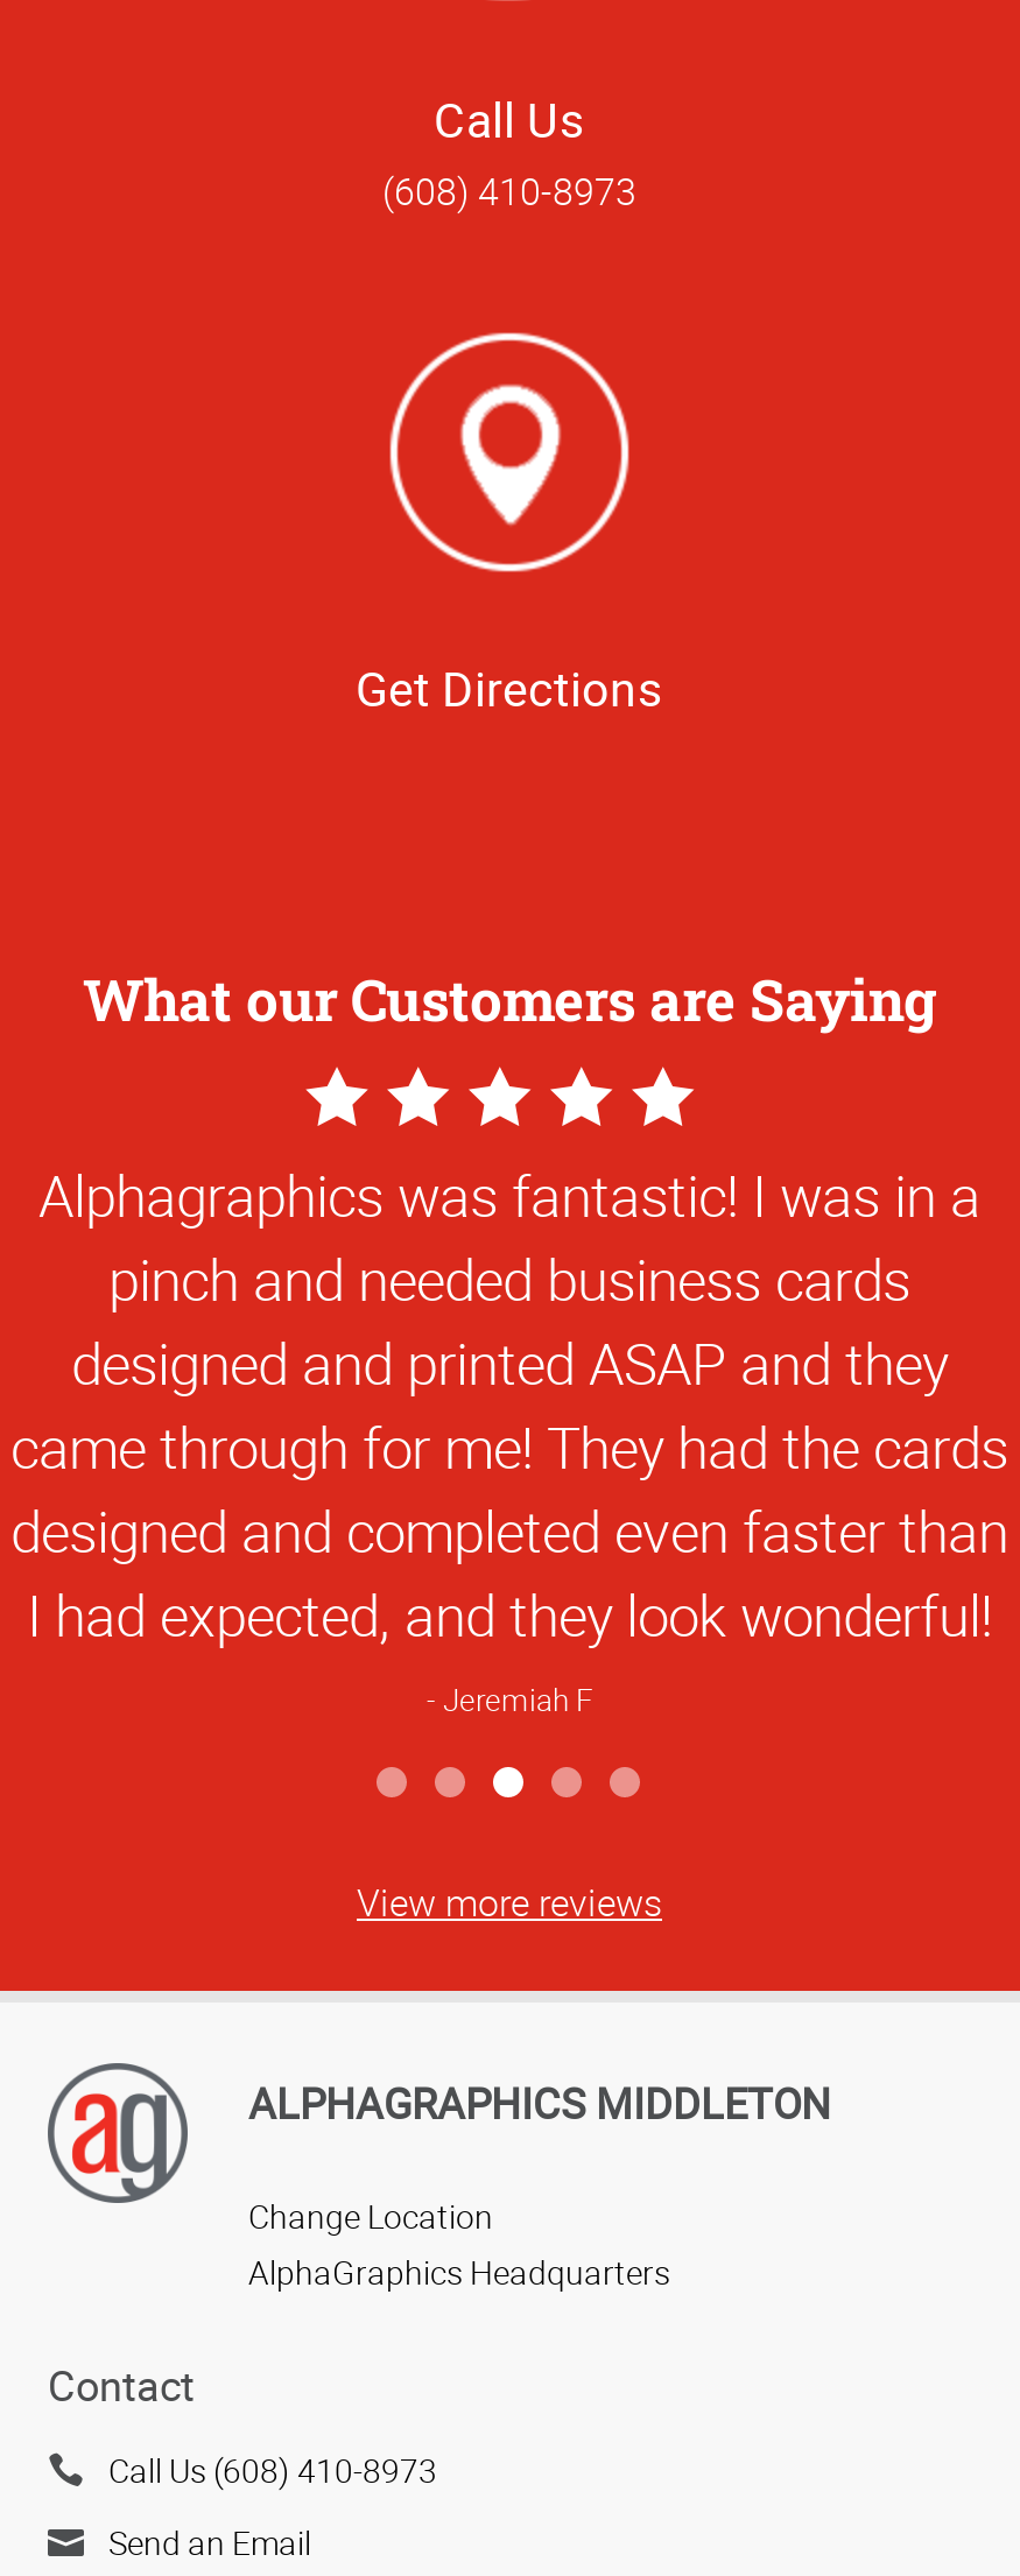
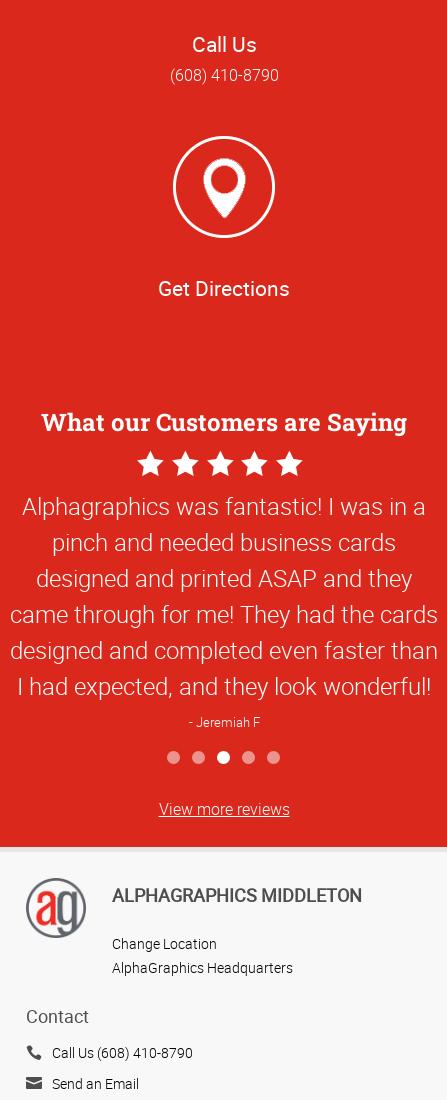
[382,166,636,217] (608) 410-8973 -> [169,64,278,86] (608) 410-8790
[108,2449,437,2493] Call Us (608) 410-8973 -> [52,1043,193,1062] Call Us (608) 410-8790

